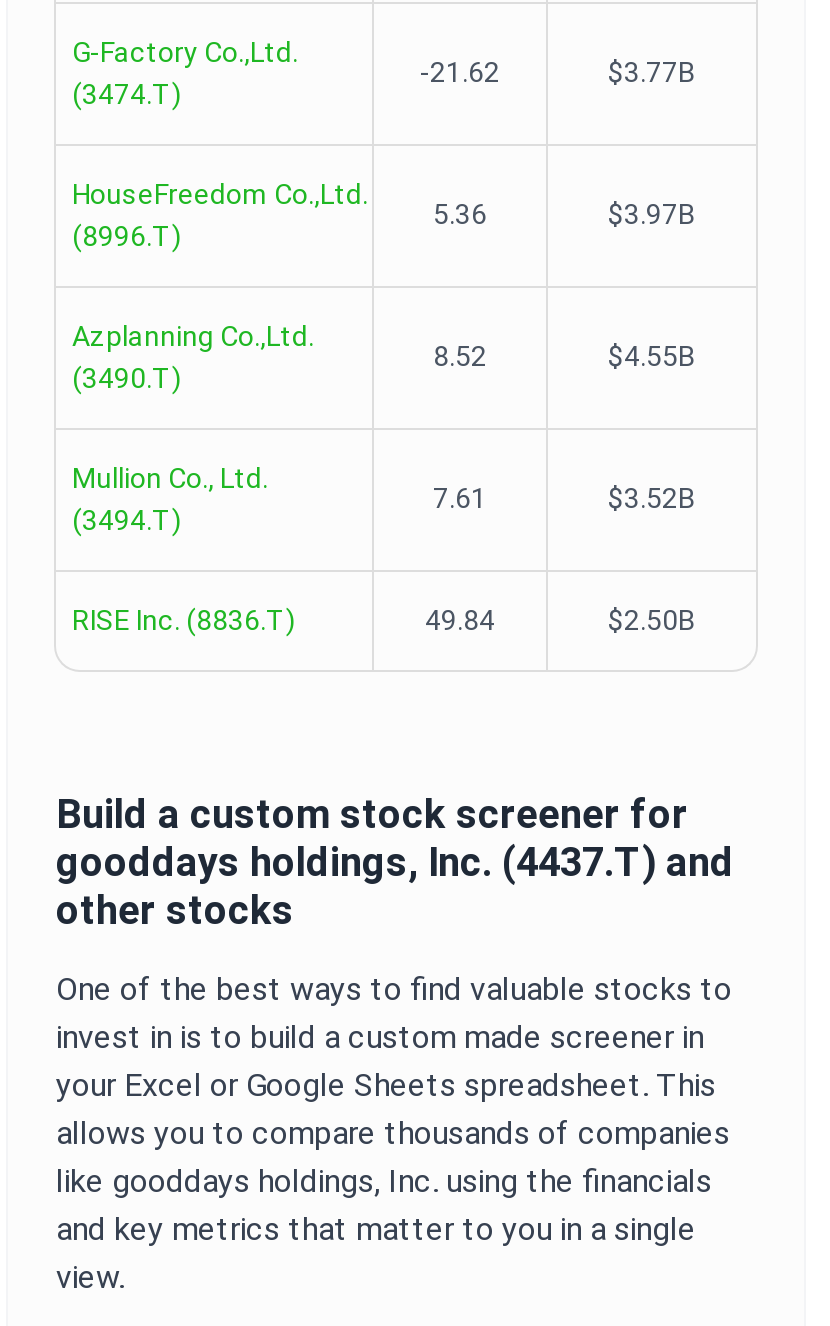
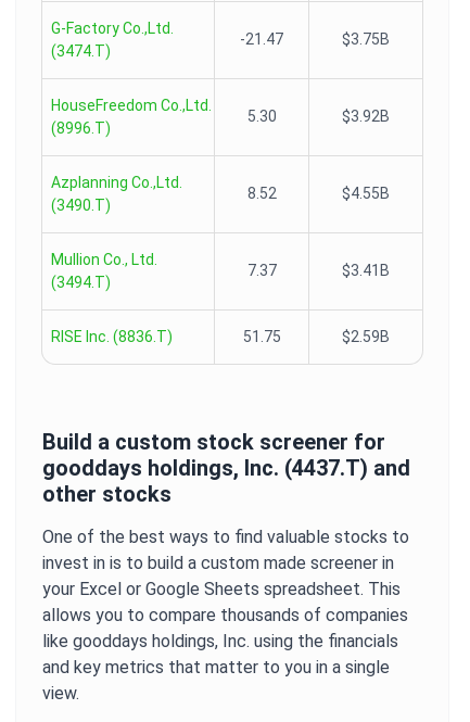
[420,56,696,88] -21.62 | $3.77B -> [240,30,390,48] -21.47 | $3.75B
[433,198,696,230] 5.36 | $3.97B -> [247,107,390,125] 5.30 | $3.92B
[433,482,696,514] 7.61 | $3.52B -> [247,262,390,279] 7.37 | $3.41B
[425,604,696,636] 49.84 | $2.50B -> [243,328,390,345] 51.75 | $2.59B

